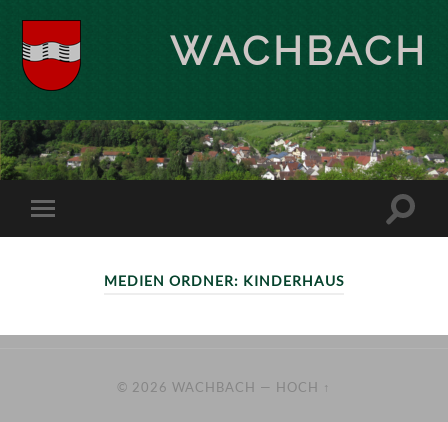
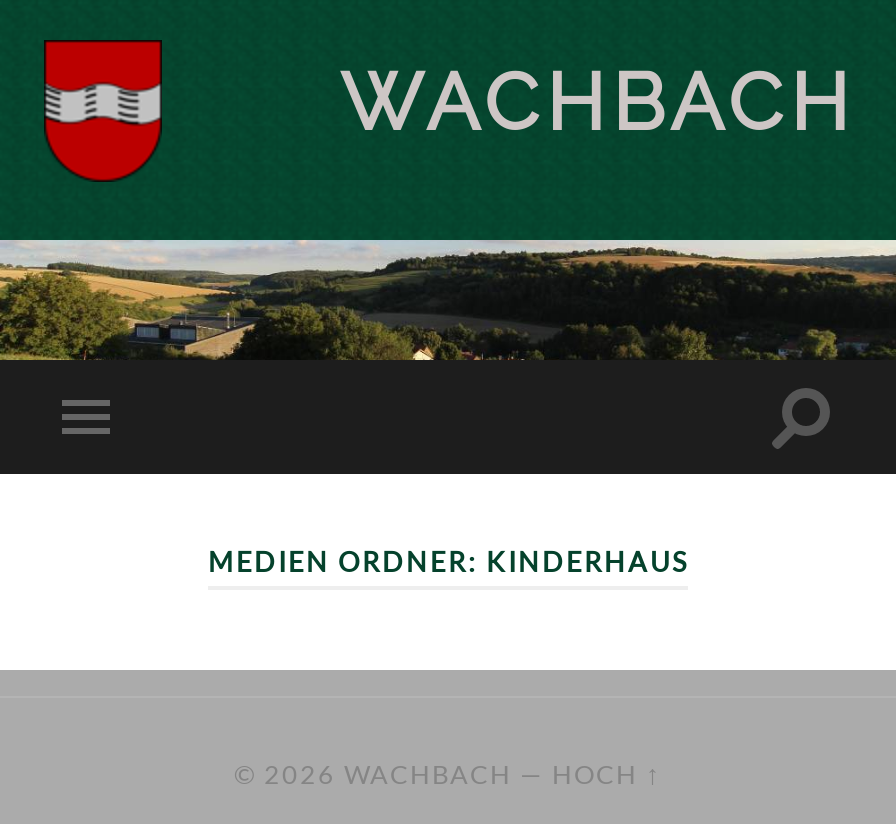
[3,120,445,181] [image] -> [6,238,890,362] [image]

